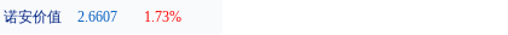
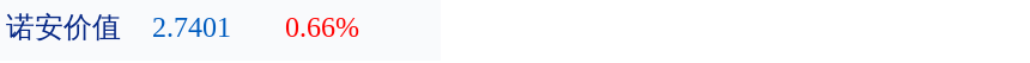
[77,8,117,25] 2.6607 -> [152,11,231,44] 2.7401
[144,8,181,25] 1.73% -> [285,11,359,44] 0.66%

